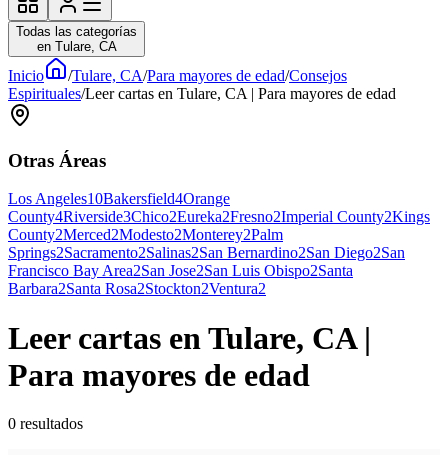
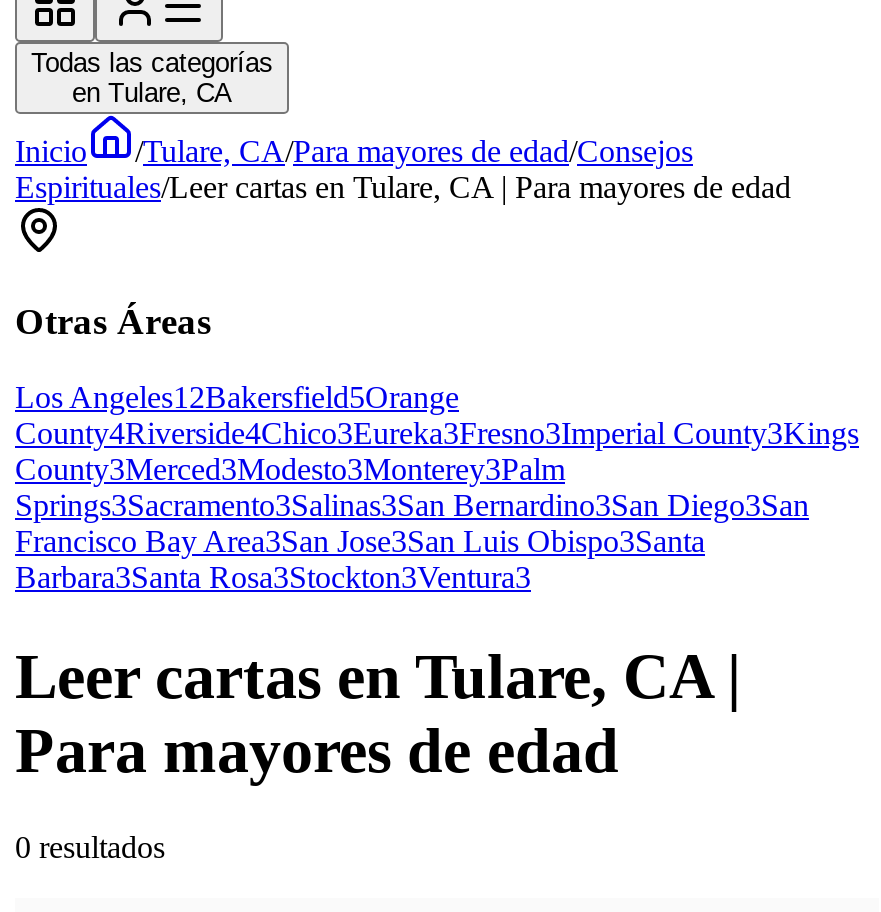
[8,190,230,207] Los Angeles10Bakersfield4Orange -> [15,381,459,415] Los Angeles12Bakersfield5Orange
[8,208,430,225] County4Riverside3Chico2Eureka2Fresno2Imperial County2Kings -> [15,417,859,451] County4Riverside4Chico3Eureka3Fresno3Imperial County3Kings
[8,226,283,243] County2Merced2Modesto2Monterey2Palm -> [15,453,565,487] County3Merced3Modesto3Monterey3Palm
[8,244,405,261] Springs2Sacramento2Salinas2San Bernardino2San Diego2San -> [15,489,809,523] Springs3Sacramento3Salinas3San Bernardino3San Diego3San
[8,262,353,279] Francisco Bay Area2San Jose2San Luis Obispo2Santa -> [15,525,705,559] Francisco Bay Area3San Jose3San Luis Obispo3Santa
[8,280,266,297] Barbara2Santa Rosa2Stockton2Ventura2 -> [15,561,531,595] Barbara3Santa Rosa3Stockton3Ventura3

